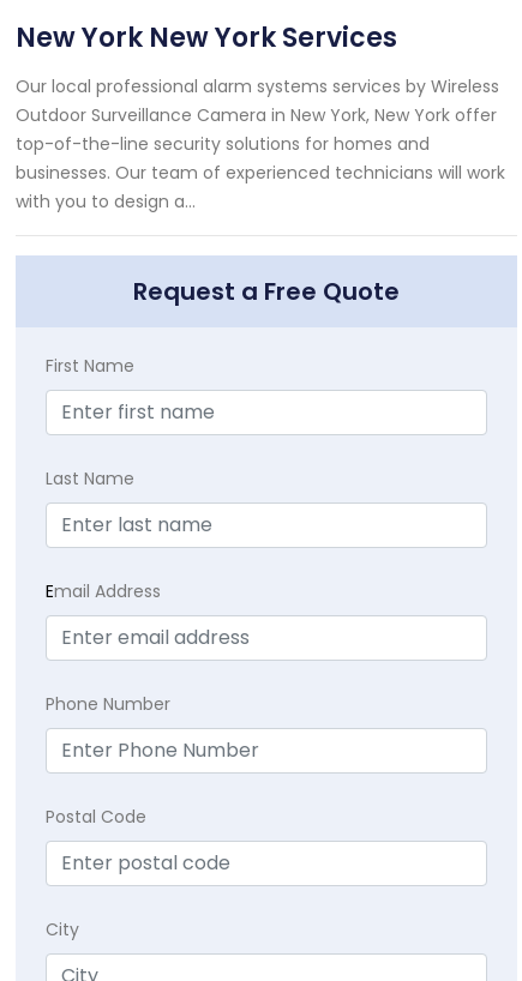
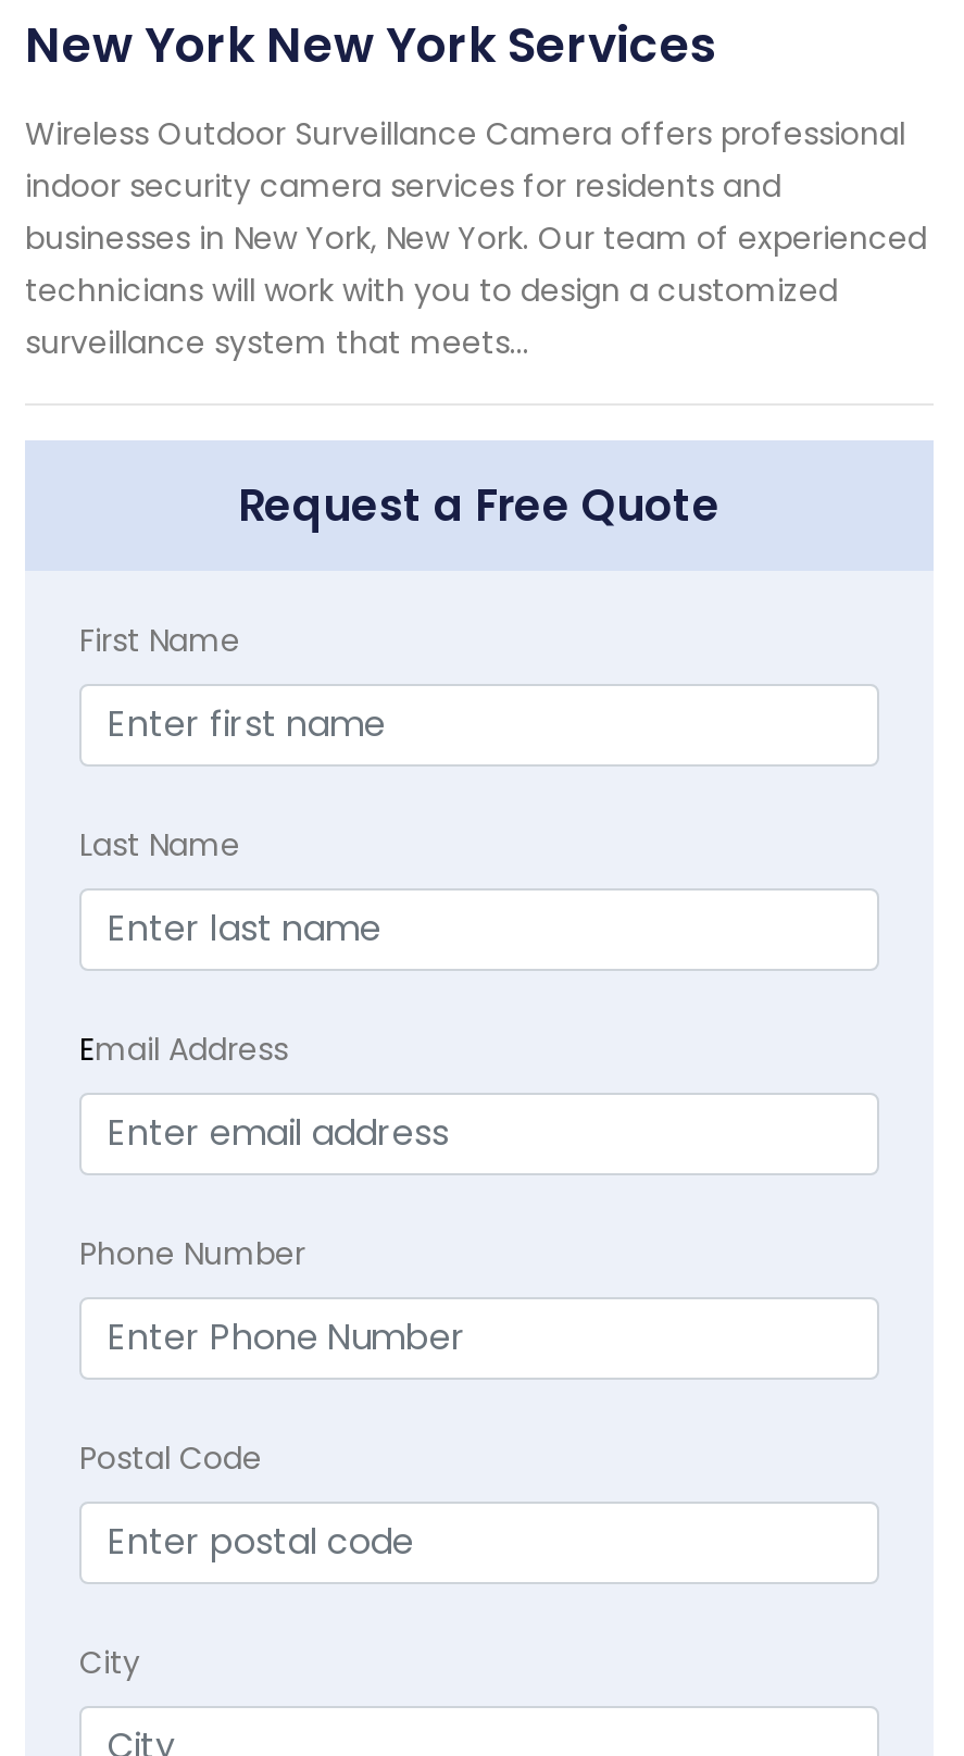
[16,74,505,213] Our local professional alarm systems services by Wireless | Outdoor Surveillance Camera in New York, New York offer | top-of-the-line security solutions for homes and | businesses. Our team of experienced technicians will work | with you to design a... -> [25,112,927,364] Wireless Outdoor Surveillance Camera offers professional | indoor security camera services for residents and | businesses in New York, New York. Our team of experienced | technicians will work with you to design a customized | surveillance system that meets...

